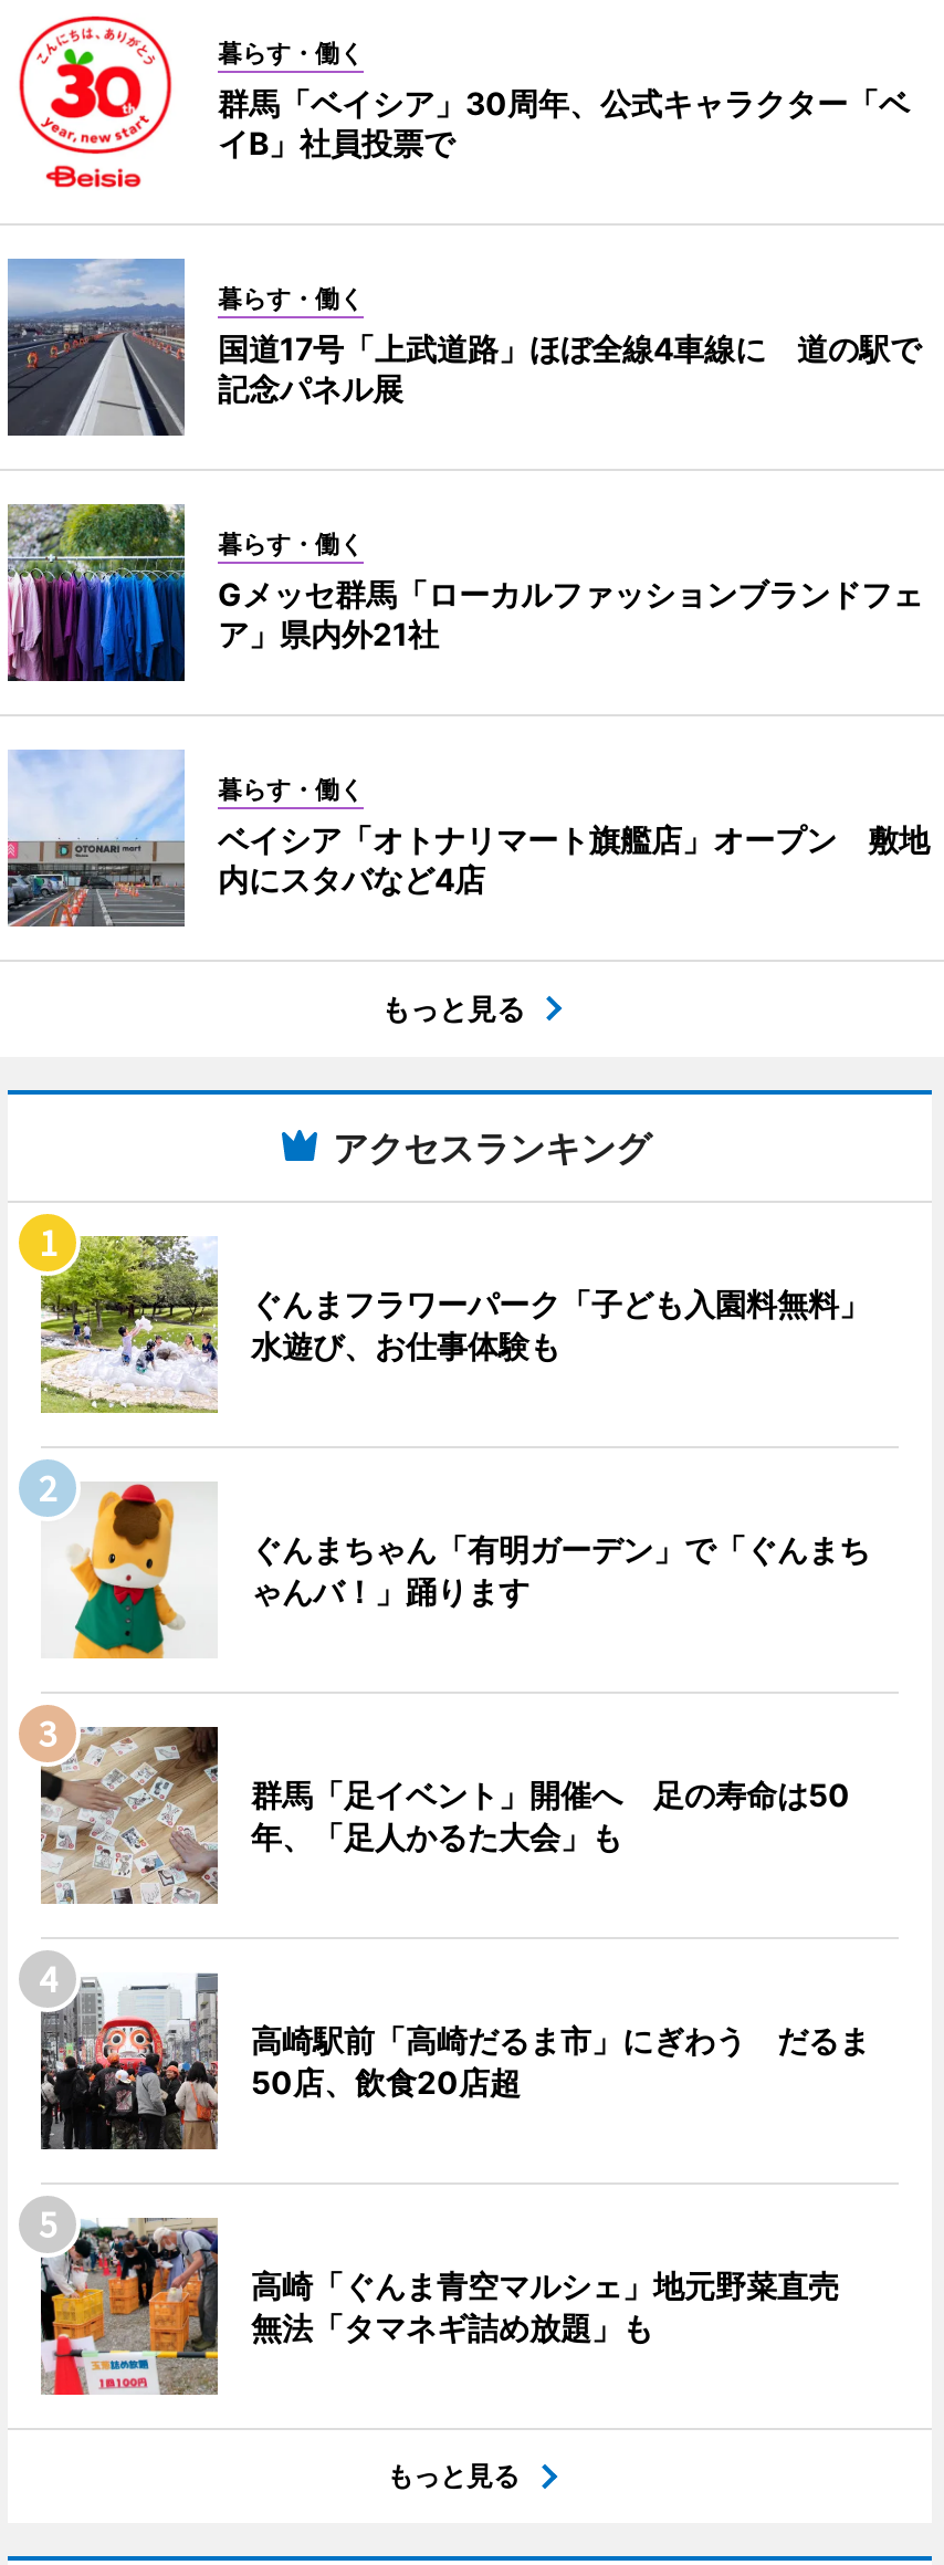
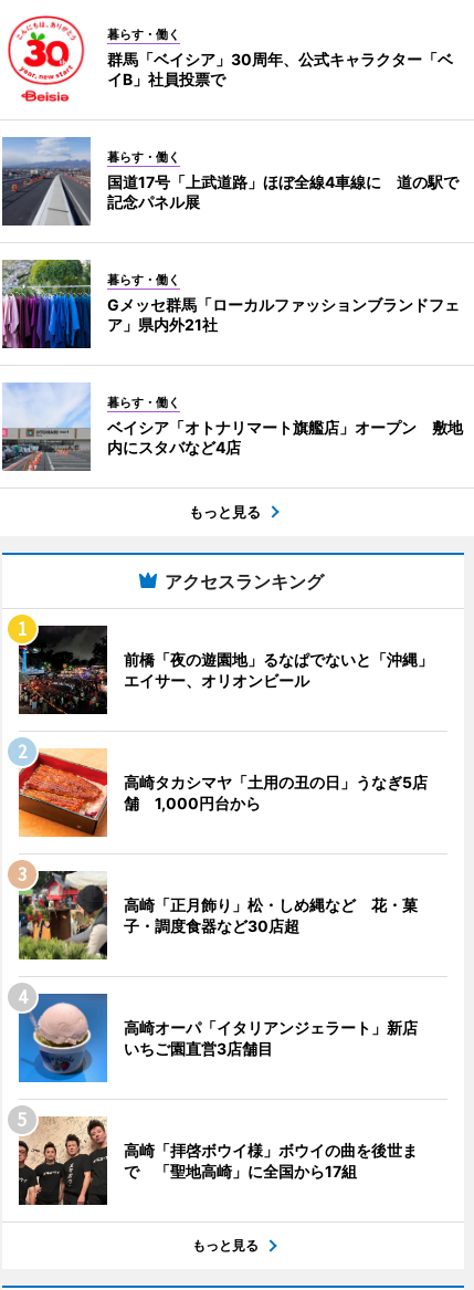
[39,1234,870,1415] [image] | ぐんまフラワーパーク「子ども入園料無料」 | 水遊び、お仕事体験も -> [18,625,433,715] [image] | 前橋「夜の遊園地」るなぱでないと「沖縄」 | エイサー、オリオンビール
[41,1484,870,1658] [image] | ぐんまちゃん「有明ガーデン」で「ぐんまち | ゃんバ！」踊ります -> [18,748,428,838] [image] | 高崎タカシマヤ「土用の丑の日」うなぎ5店 | 舗 1,000円台から
[41,1725,850,1906] [image] | 群馬「足イベント」開催へ 足の寿命は50 | 年、「足人かるた大会」も -> [18,870,418,961] [image] | 高崎「正月飾り」松・しめ縄など 花・菓 | 子・調度食器など30店超
[39,1972,870,2152] [image] | 高崎駅前「高崎だるま市」にぎわう だるま | 50店、飲食20店超 -> [18,993,433,1083] [image] | 高崎オーパ「イタリアンジェラート」新店 | いちご園直営3店舗目
[39,2218,870,2397] [image] | 高崎「ぐんま青空マルシェ」地元野菜直売 | 無法「タマネギ詰め放題」も -> [18,1115,418,1206] [image] | 高崎「拝啓ボウイ様」ボウイの曲を後世ま | で 「聖地高崎」に全国から17組

